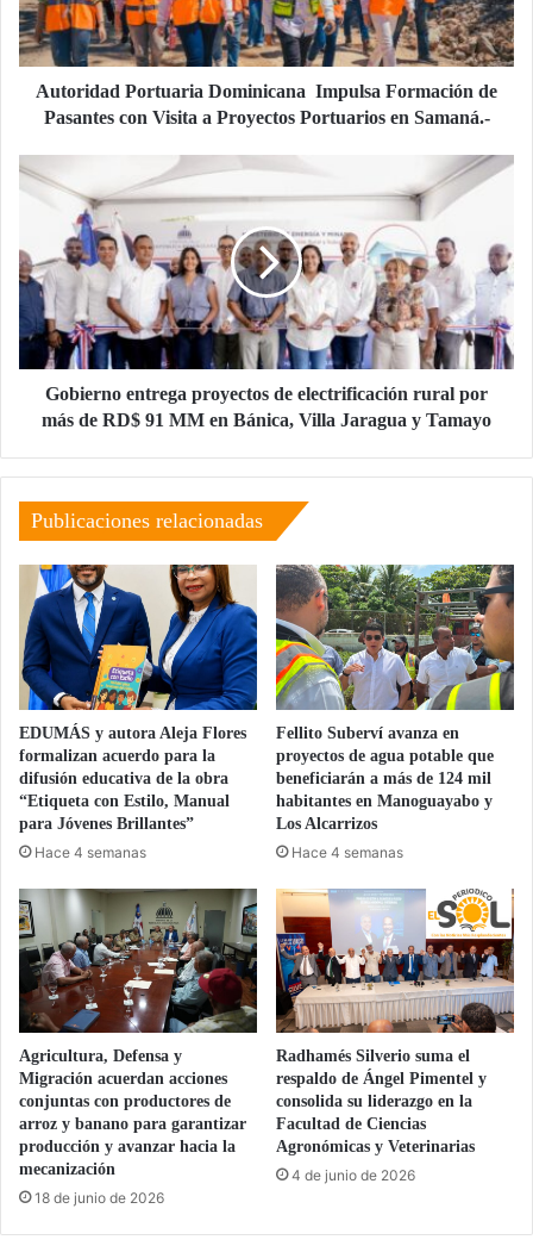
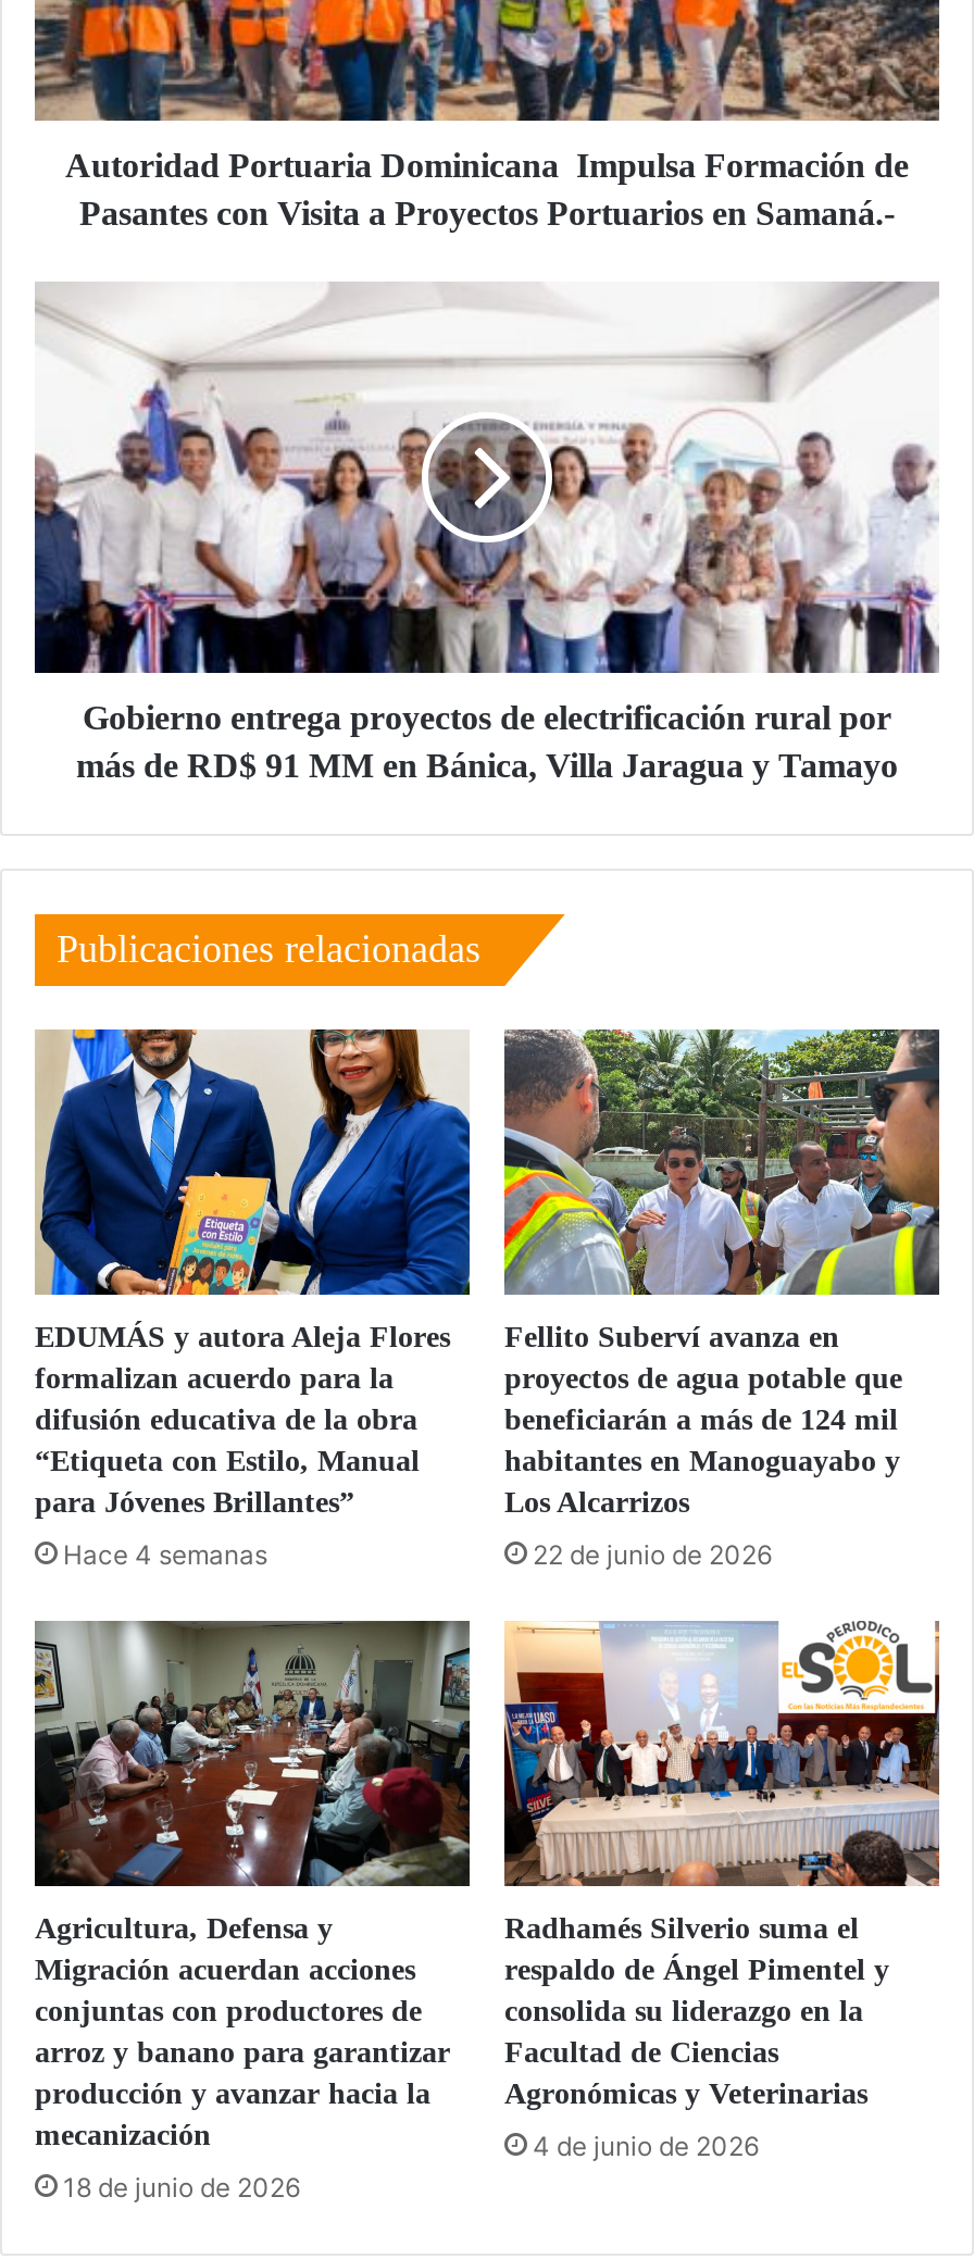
[291,843,403,861] Hace 4 semanas -> [533,1539,772,1571] 22 de junio de 2026

